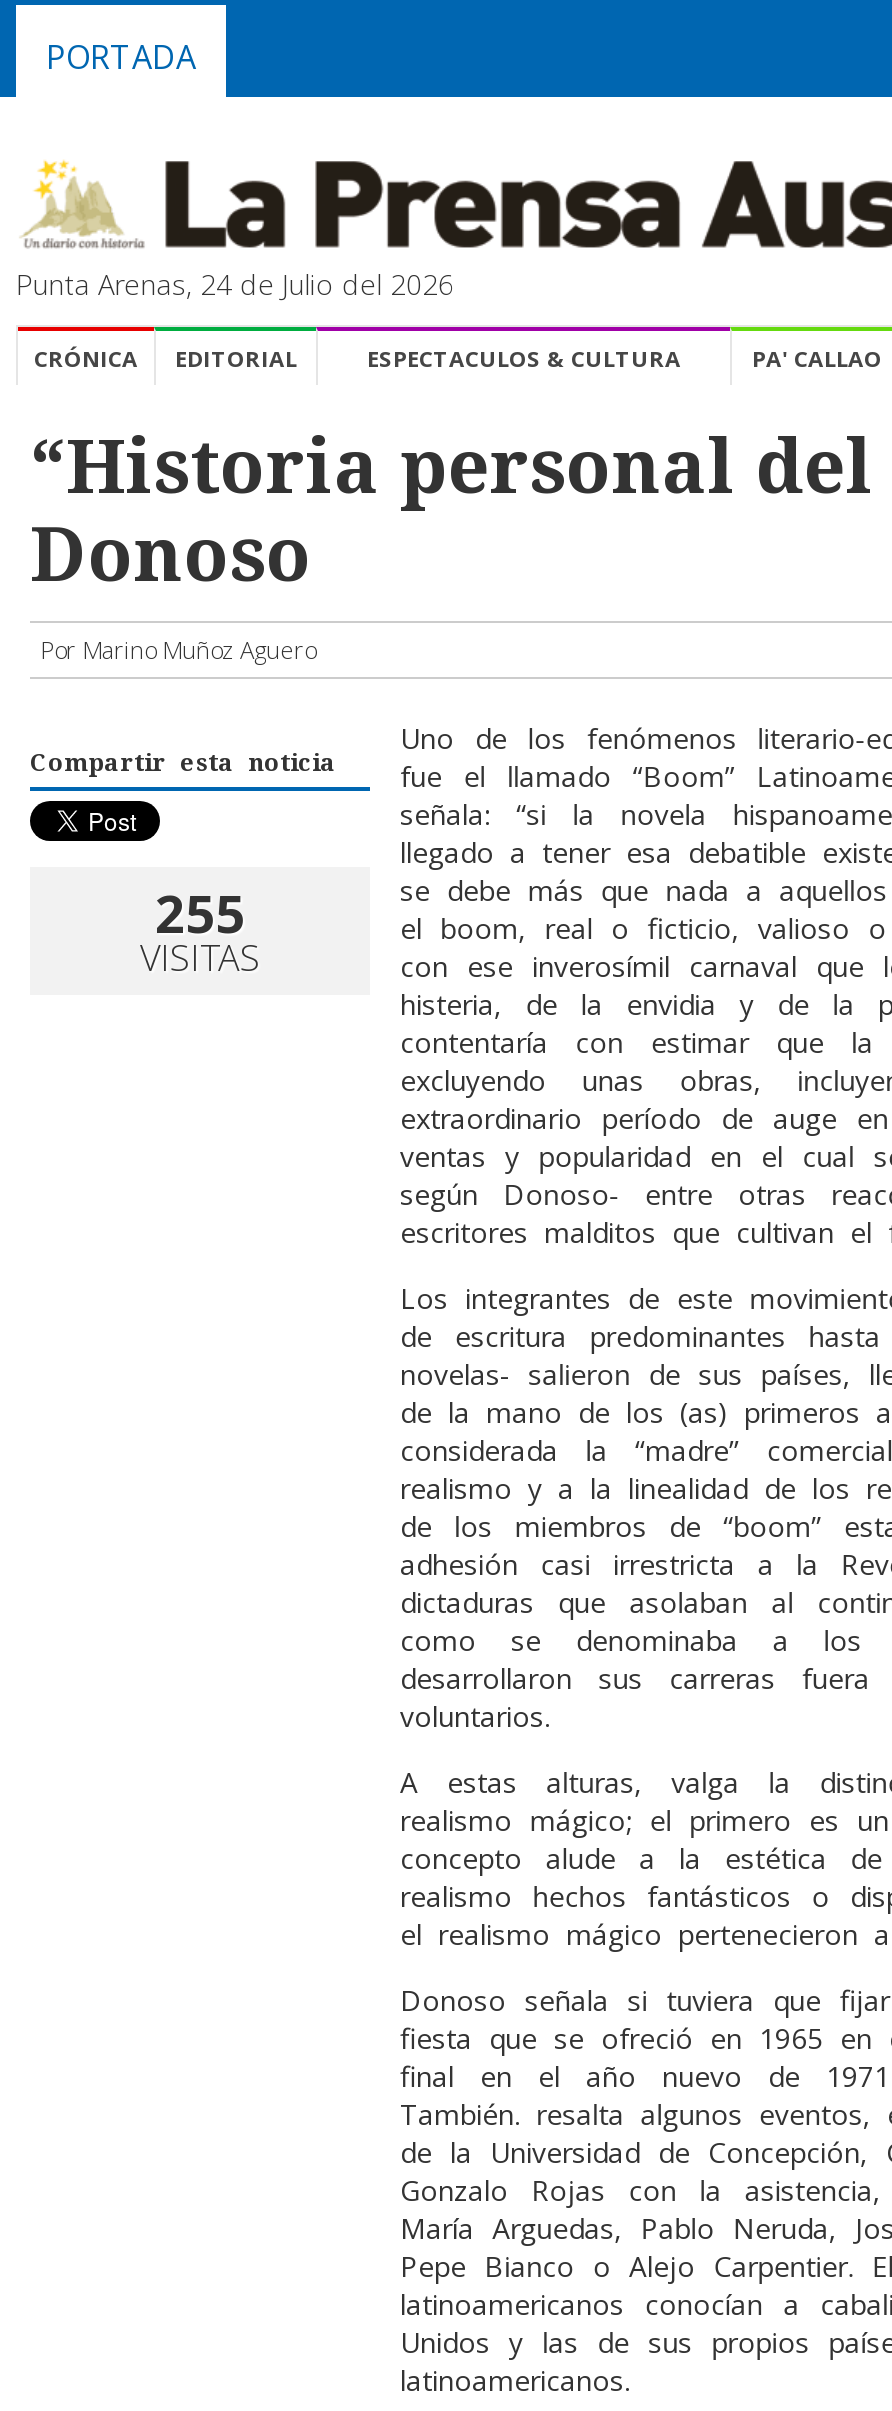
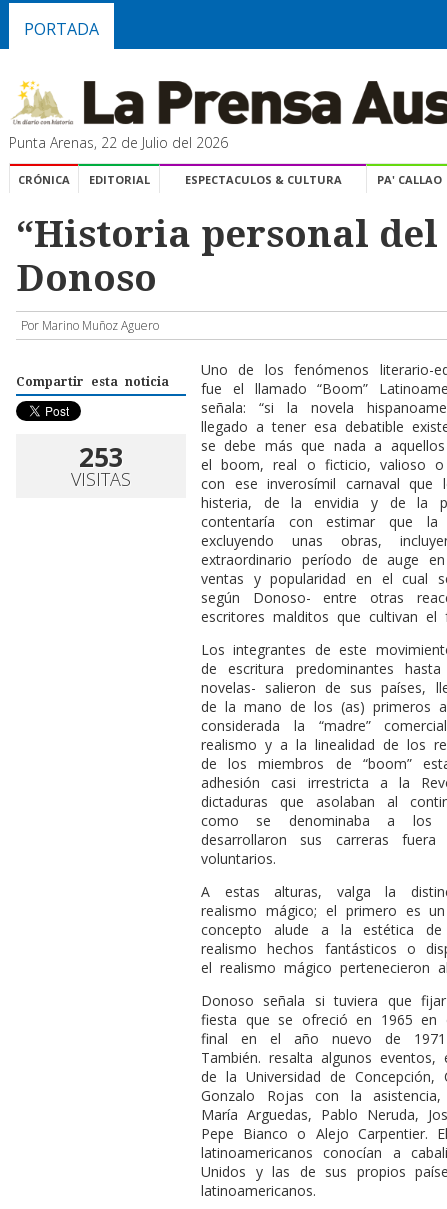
[16,265,454,303] Punta Arenas, 24 de Julio del 2026 -> [9,133,228,152] Punta Arenas, 22 de Julio del 2026
[155,877,245,949] 255 -> [78,439,123,475] 253

